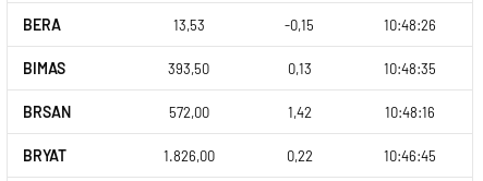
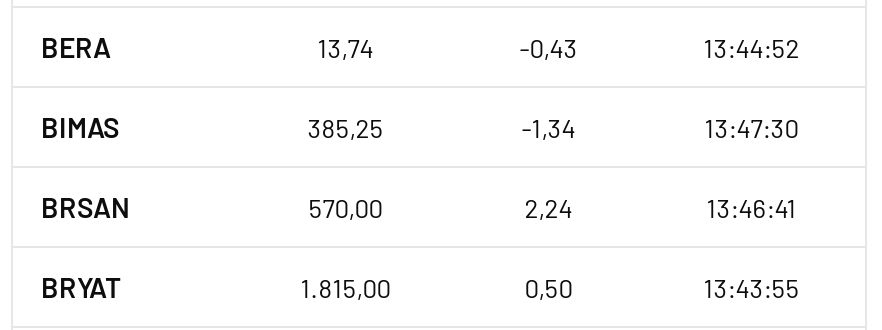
[173,16,205,33] 13,53 -> [317,31,373,63] 13,74
[285,16,314,33] -0,15 -> [519,31,577,63] -0,43
[384,16,436,33] 10:48:26 -> [703,31,799,63] 13:44:52
[168,59,210,77] 393,50 -> [307,111,383,143] 385,25
[288,59,312,77] 0,13 -> [521,111,575,143] -1,34
[384,59,436,77] 10:48:35 -> [705,111,799,143] 13:47:30
[169,103,209,120] 572,00 -> [309,191,383,223] 570,00
[288,103,312,120] 1,42 -> [525,191,573,223] 2,24
[385,103,435,120] 10:48:16 -> [707,191,797,223] 13:46:41
[163,147,215,164] 1.826,00 -> [301,271,391,303] 1.815,00
[287,147,313,164] 0,22 -> [525,271,573,303] 0,50
[384,147,436,164] 10:46:45 -> [703,271,799,303] 13:43:55

